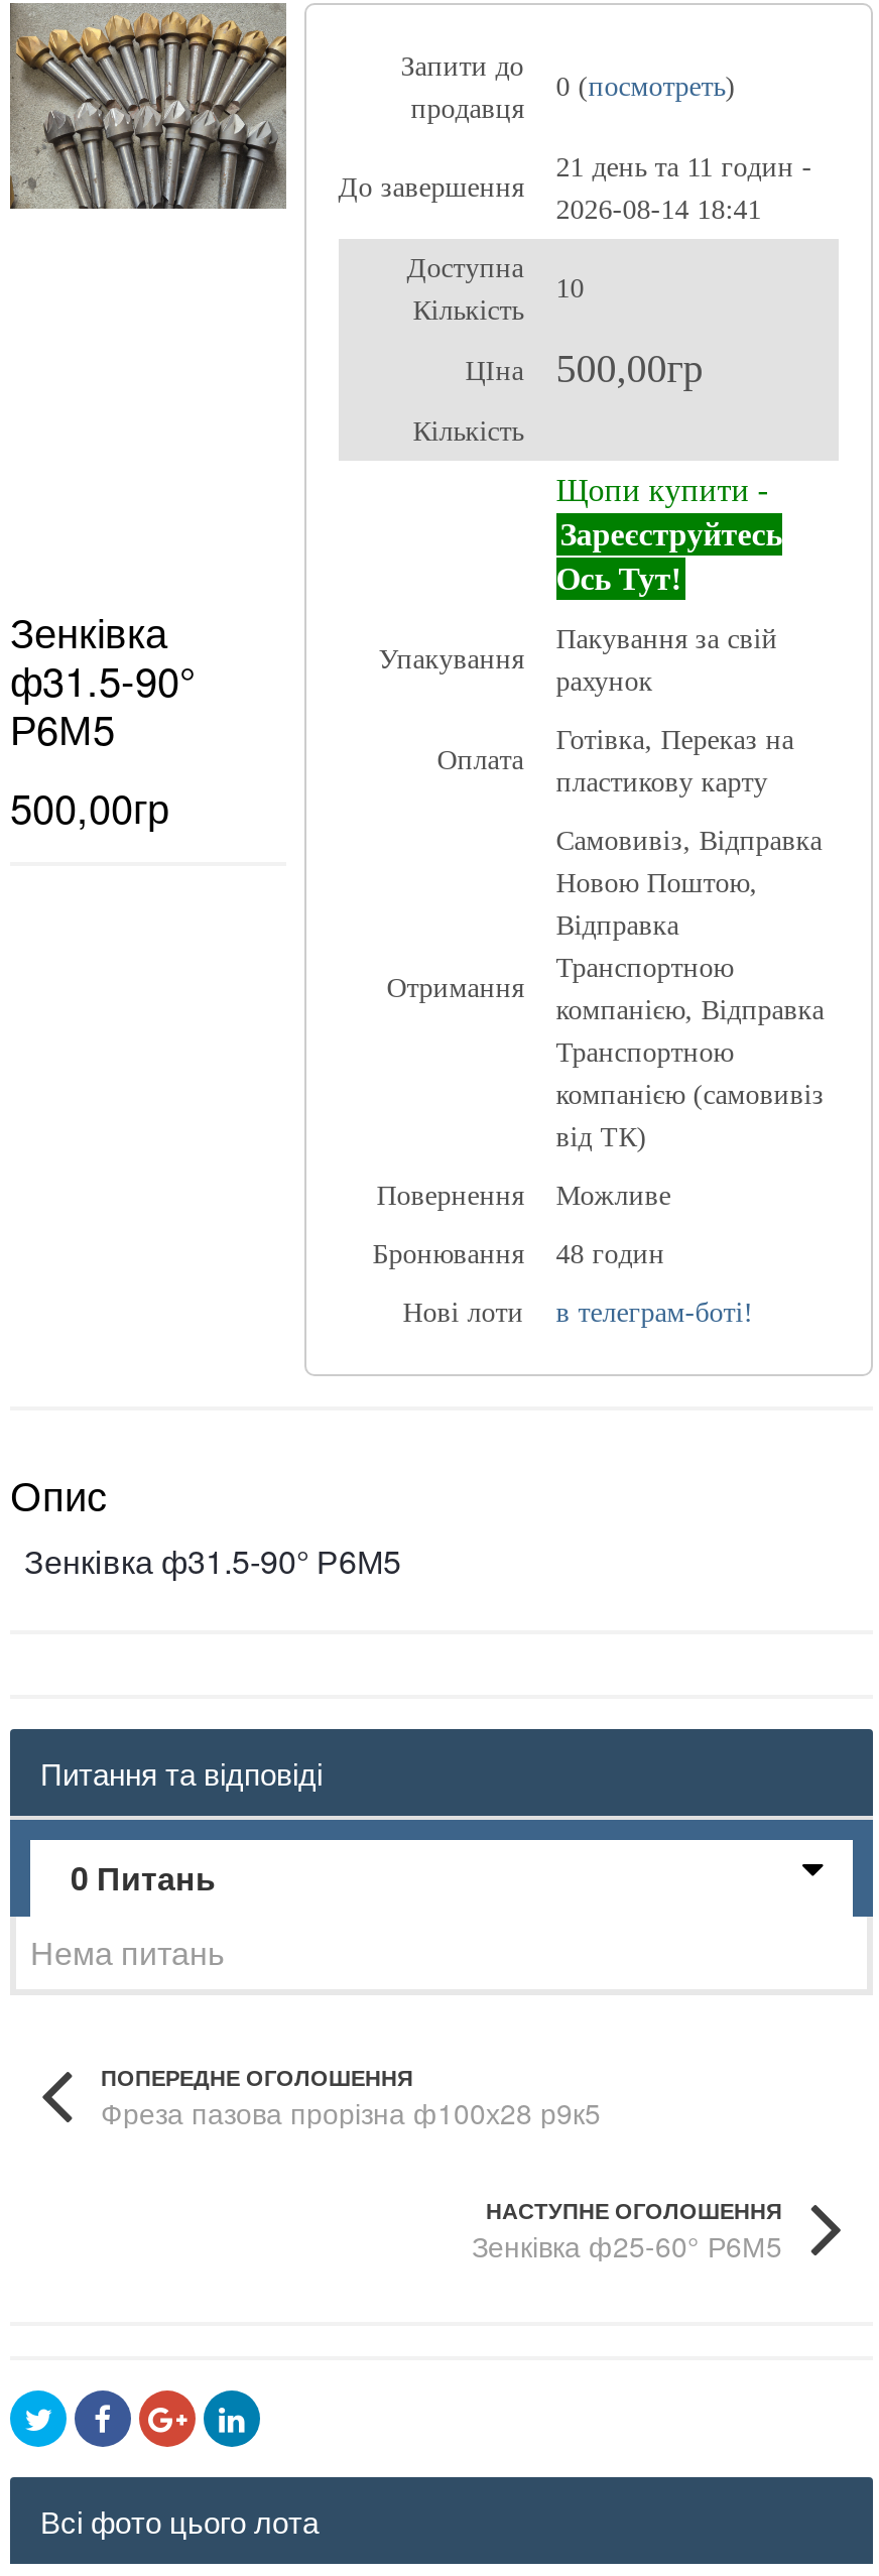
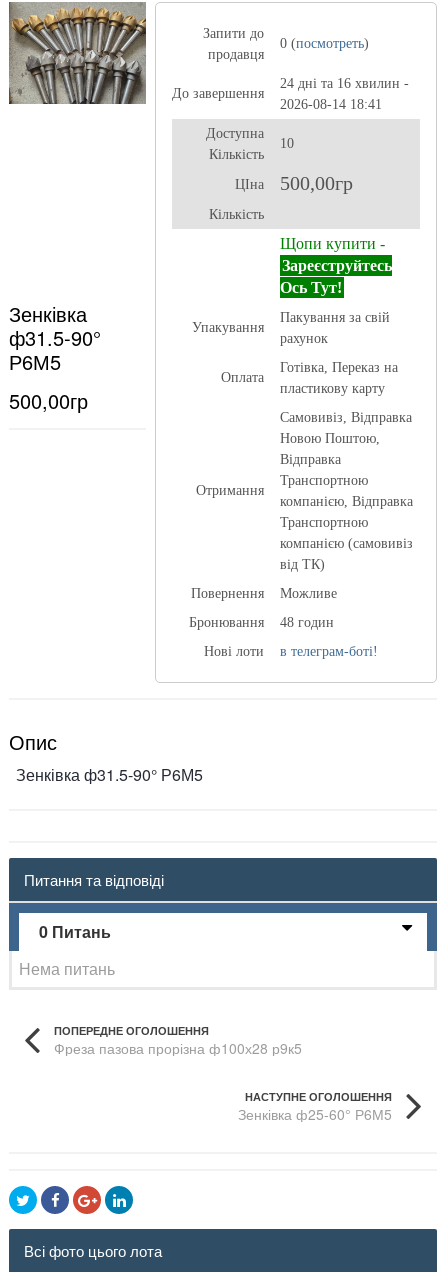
[556,152,812,182] 21 день та 11 годин - -> [280,76,409,91] 24 дні та 16 хвилин -

